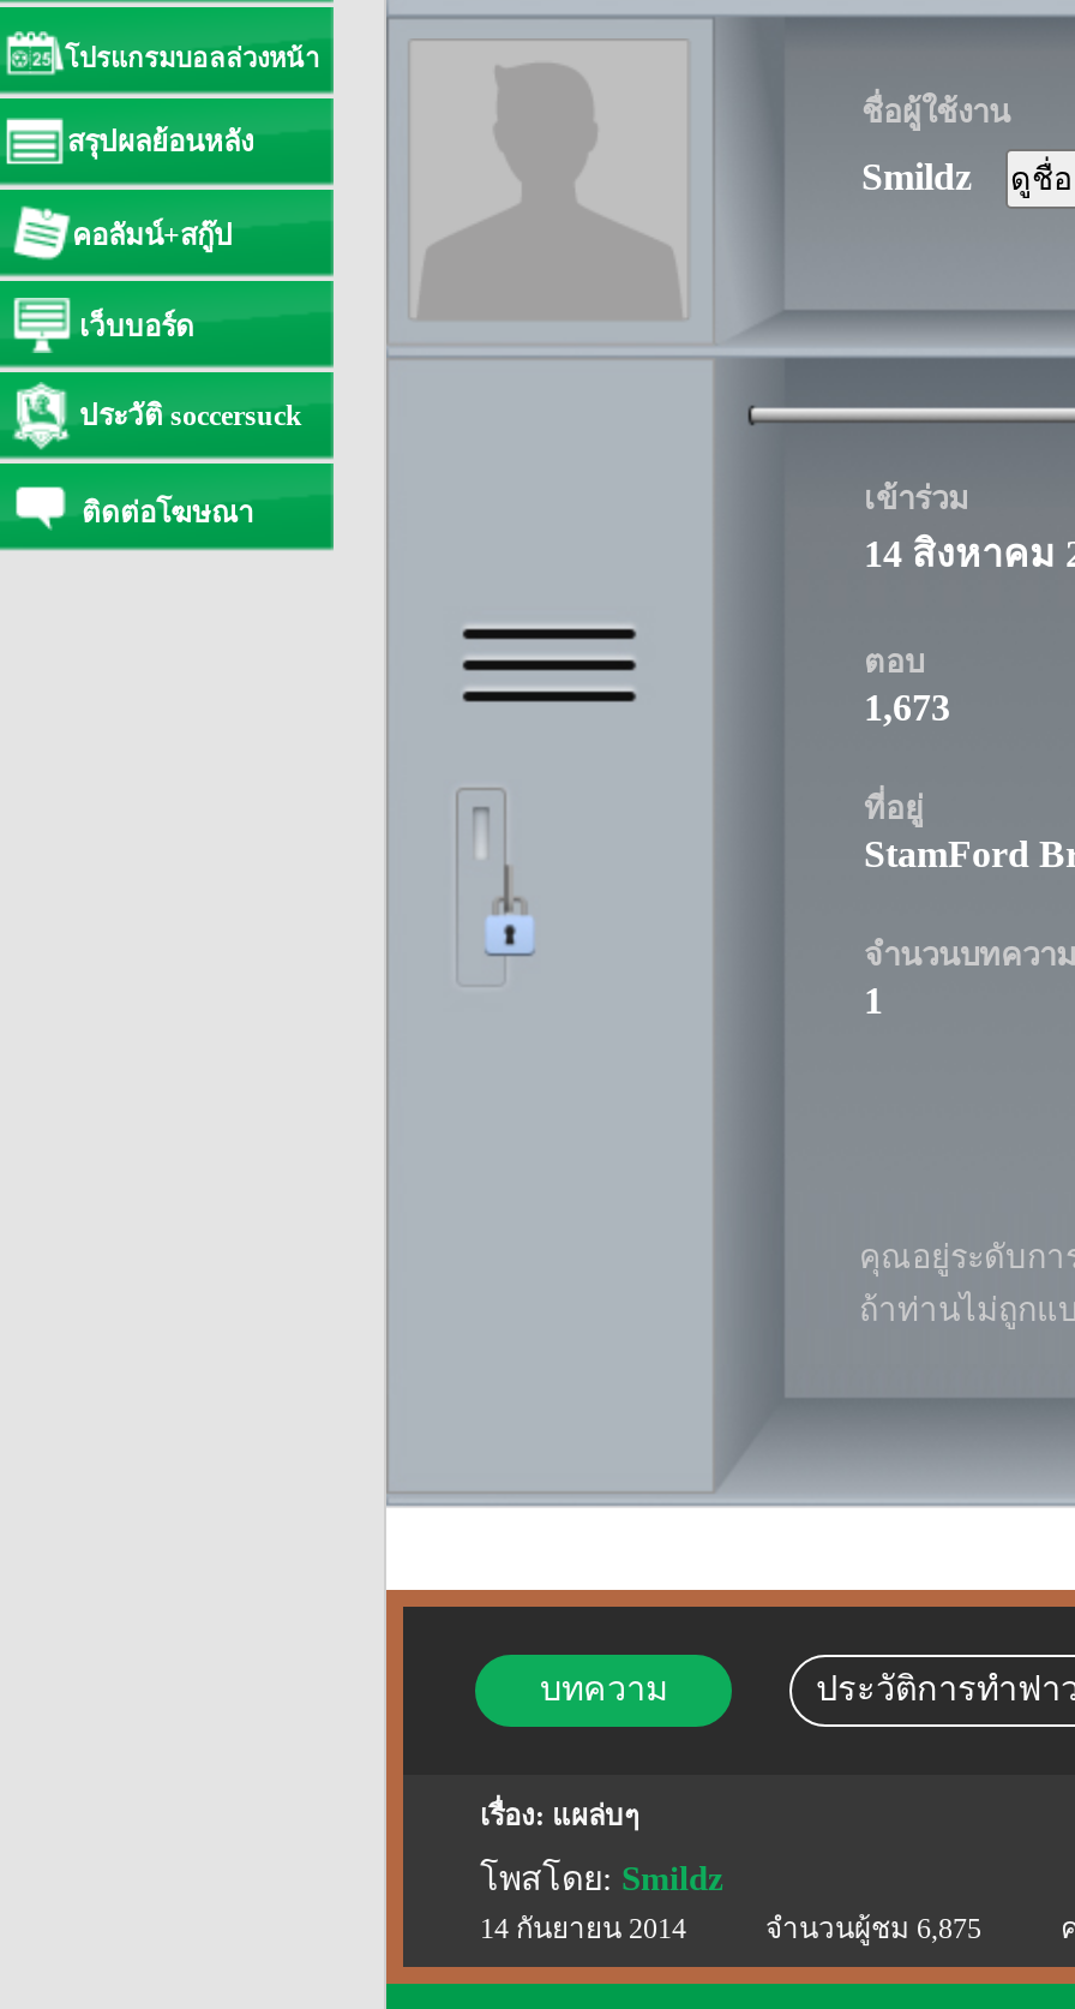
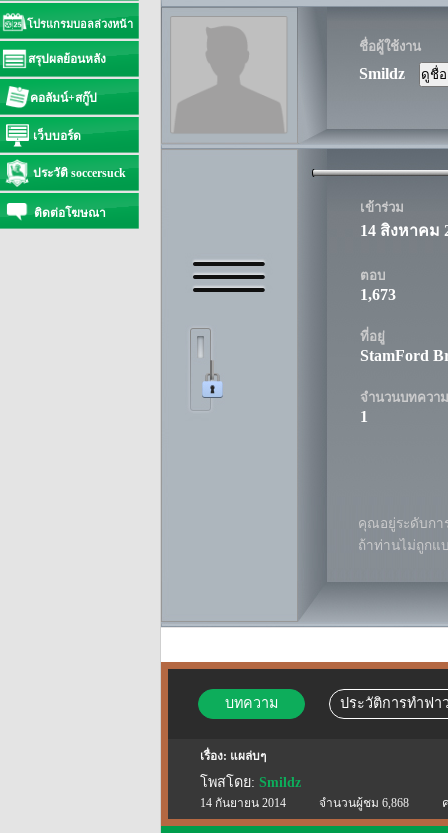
[765,1912,981,1945] จำนวนผู้ชม 6,875 -> [319,796,409,810] จำนวนผู้ชม 6,868

